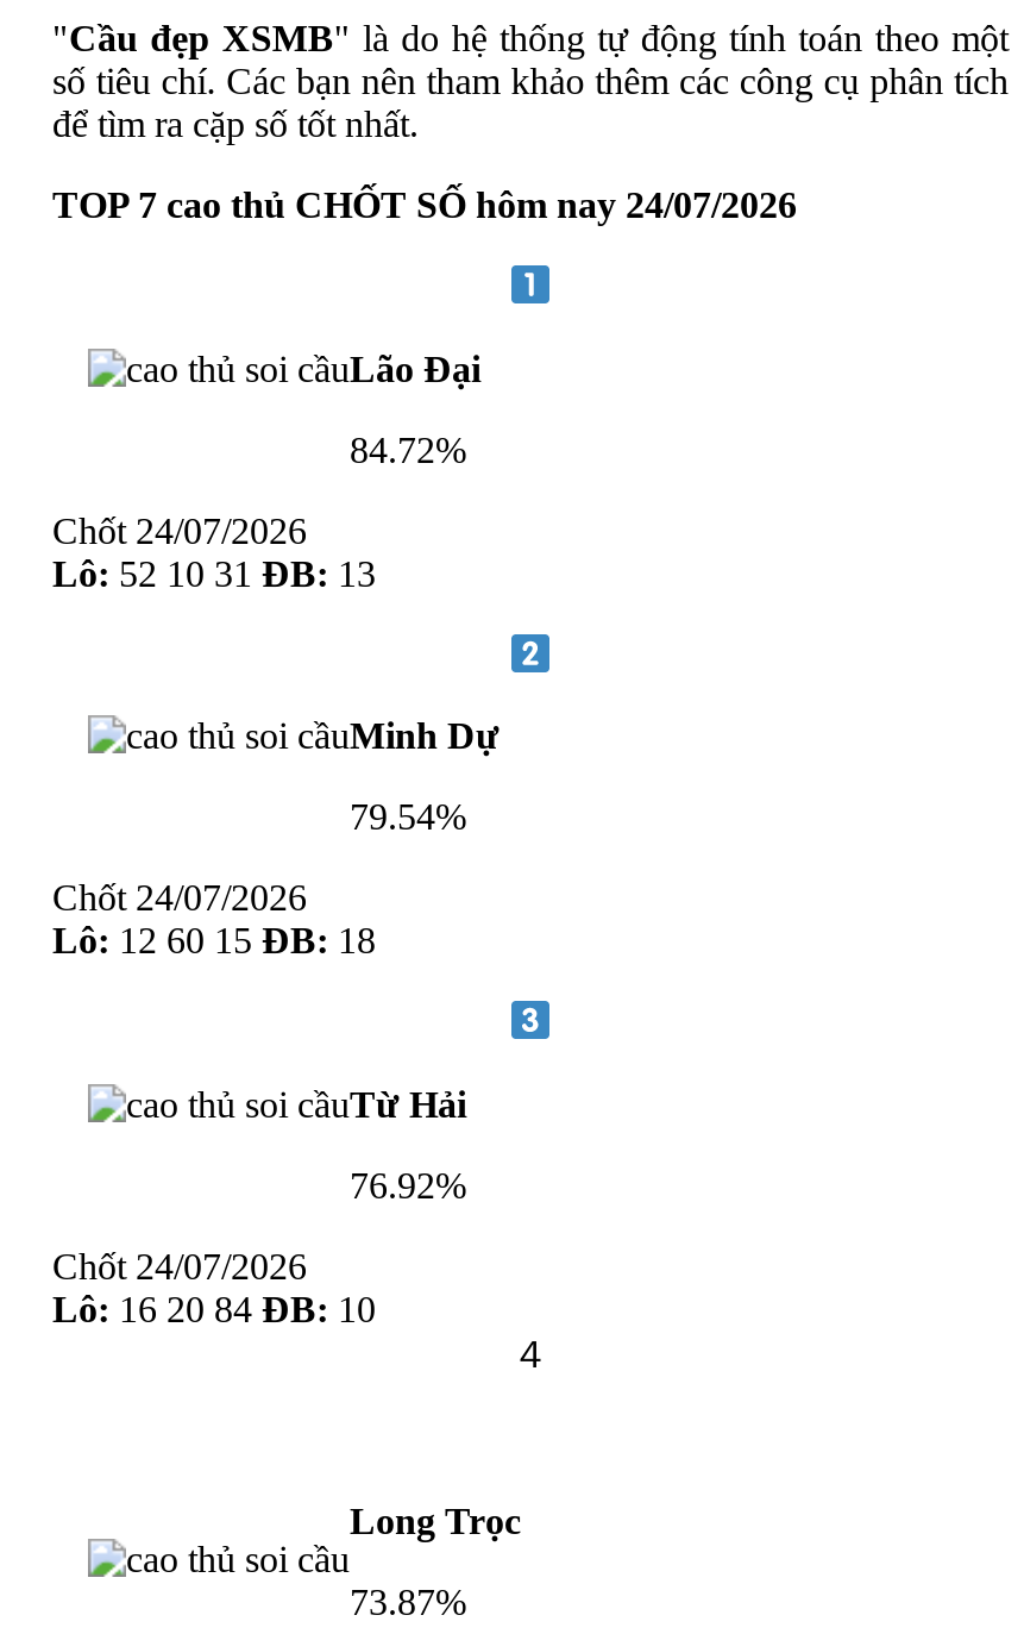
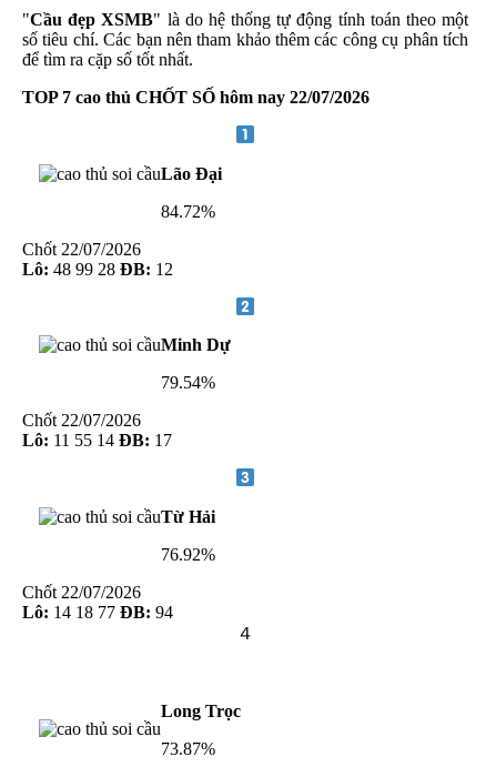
[52,185,797,226] TOP 7 cao thủ CHỐT SỐ hôm nay 24/07/2026 -> [22,88,369,107] TOP 7 cao thủ CHỐT SỐ hôm nay 22/07/2026
[52,510,307,550] Chốt 24/07/2026 -> [22,239,141,258] Chốt 22/07/2026
[52,553,376,593] Lô: 52 10 31 ĐB: 13 -> [22,259,173,278] Lô: 48 99 28 ĐB: 12
[52,877,307,918] Chốt 24/07/2026 -> [22,411,141,430] Chốt 22/07/2026
[52,920,376,961] Lô: 12 60 15 ĐB: 18 -> [22,431,172,450] Lô: 11 55 14 ĐB: 17
[52,1245,307,1285] Chốt 24/07/2026 -> [22,582,141,601] Chốt 22/07/2026
[52,1288,376,1328] Lô: 16 20 84 ĐB: 10 -> [22,602,173,621] Lô: 14 18 77 ĐB: 94

